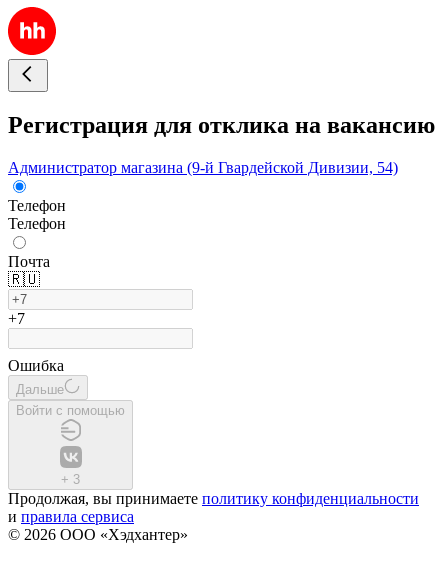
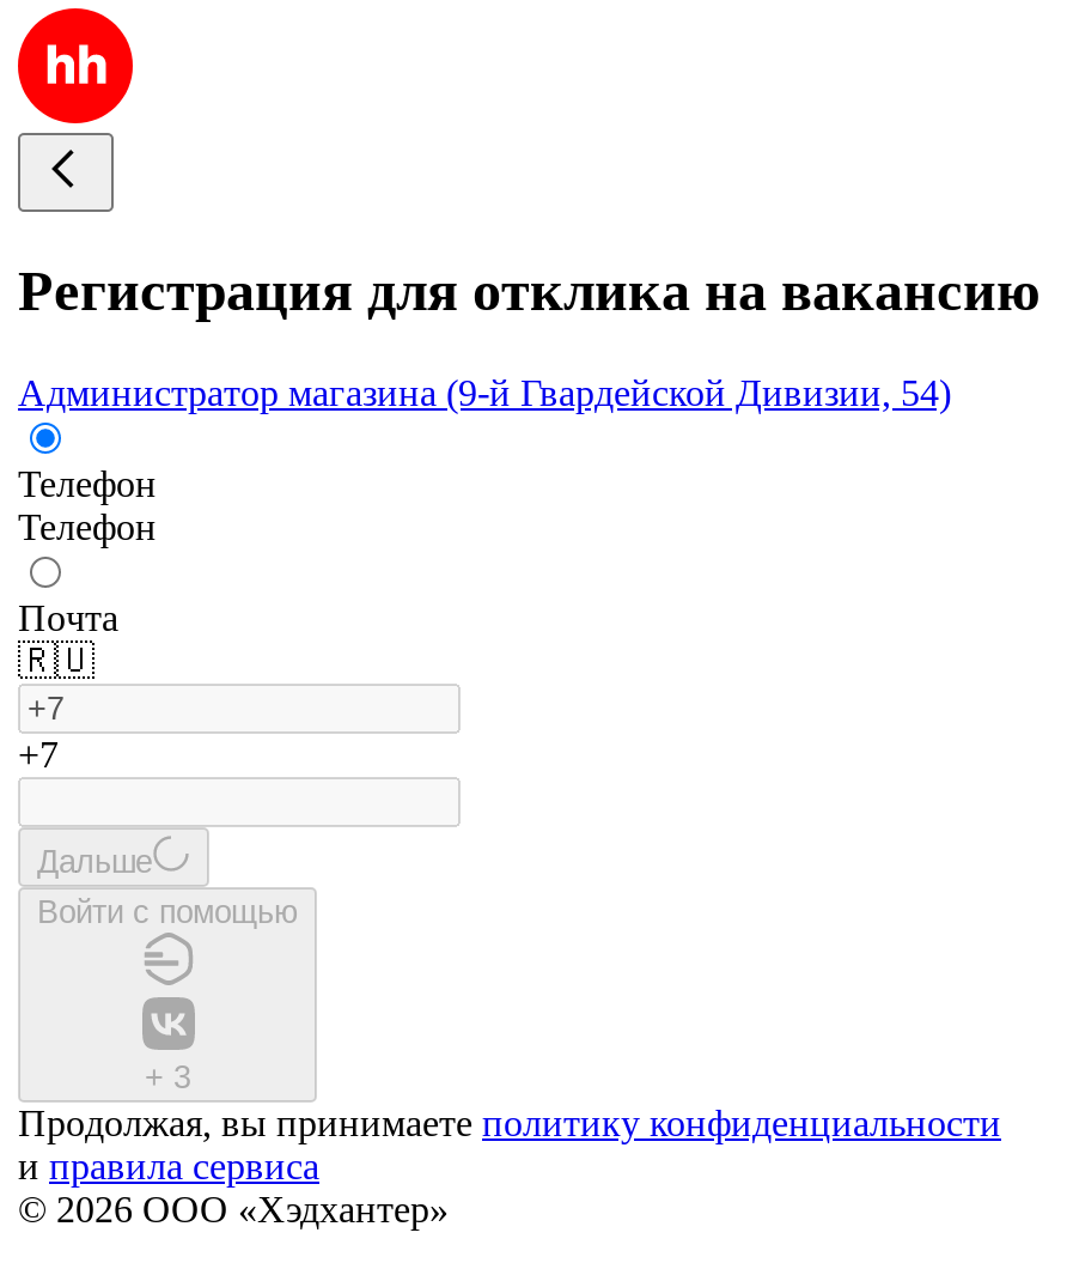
[8,357,64,374] Ошибка -> none

